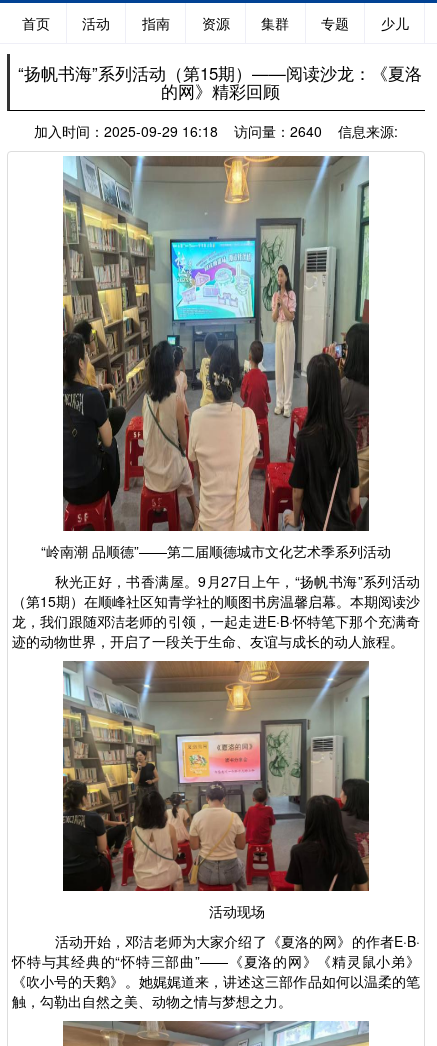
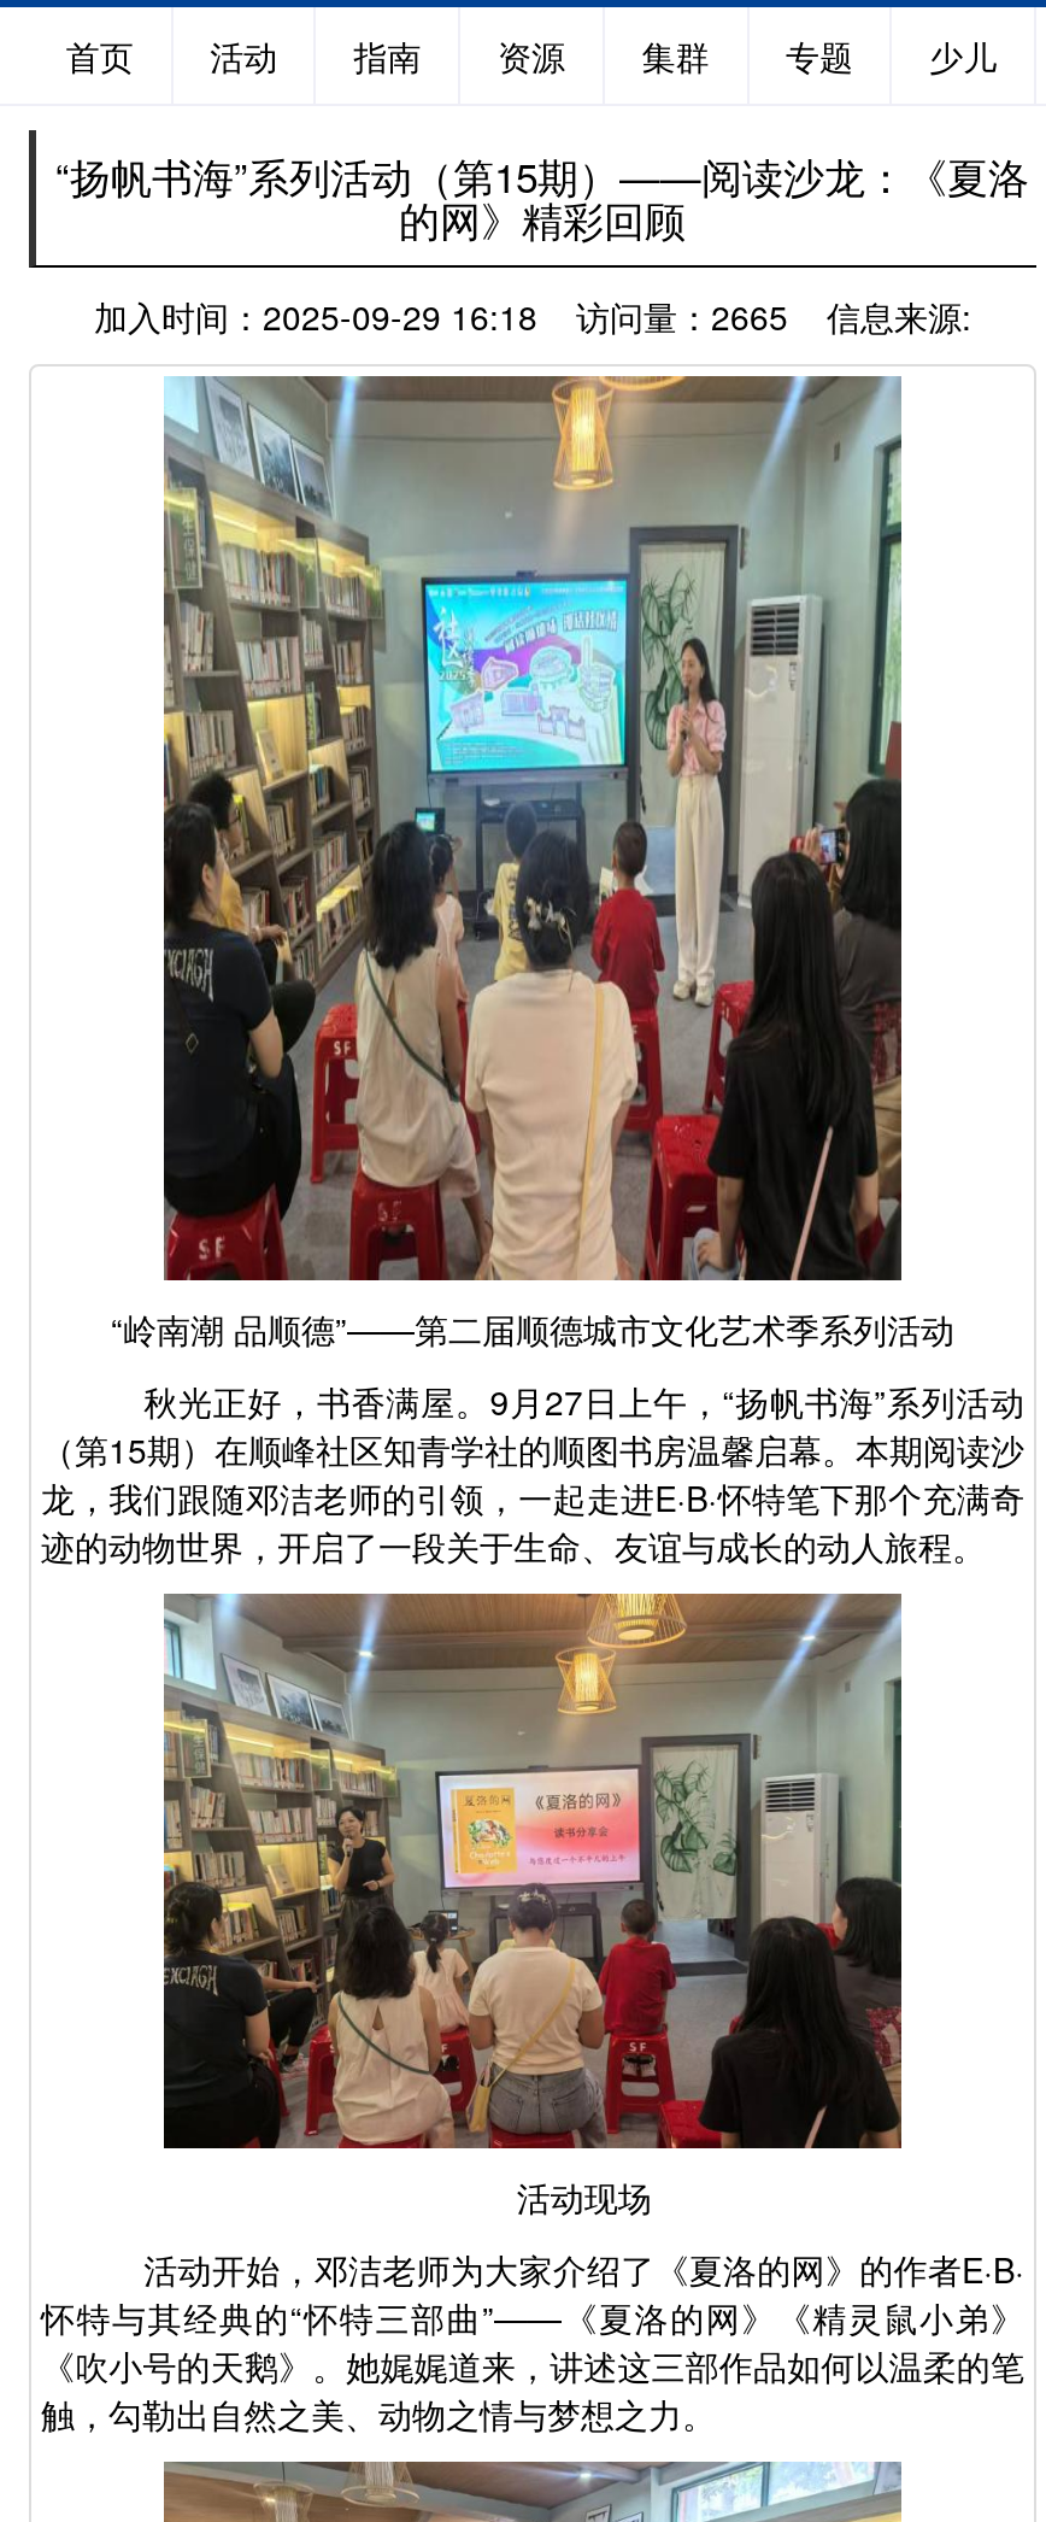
[34,121,398,141] 加入时间：2025-09-29 16:18 访问量：2640 信息来源: -> [94,292,971,340] 加入时间：2025-09-29 16:18 访问量：2665 信息来源:

